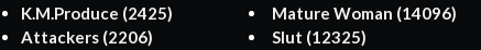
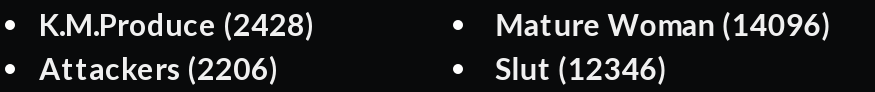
[21,3,173,23] K.M.Produce (2425) -> [39,6,315,42] K.M.Produce (2428)
[272,27,367,47] Slut (12325) -> [496,50,668,86] Slut (12346)

